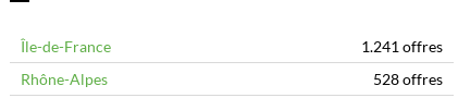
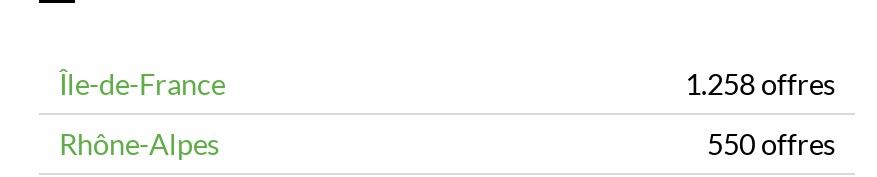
[361,37,443,56] 1.241 offres -> [685,67,835,101] 1.258 offres
[373,70,443,88] 528 offres -> [707,127,835,161] 550 offres

